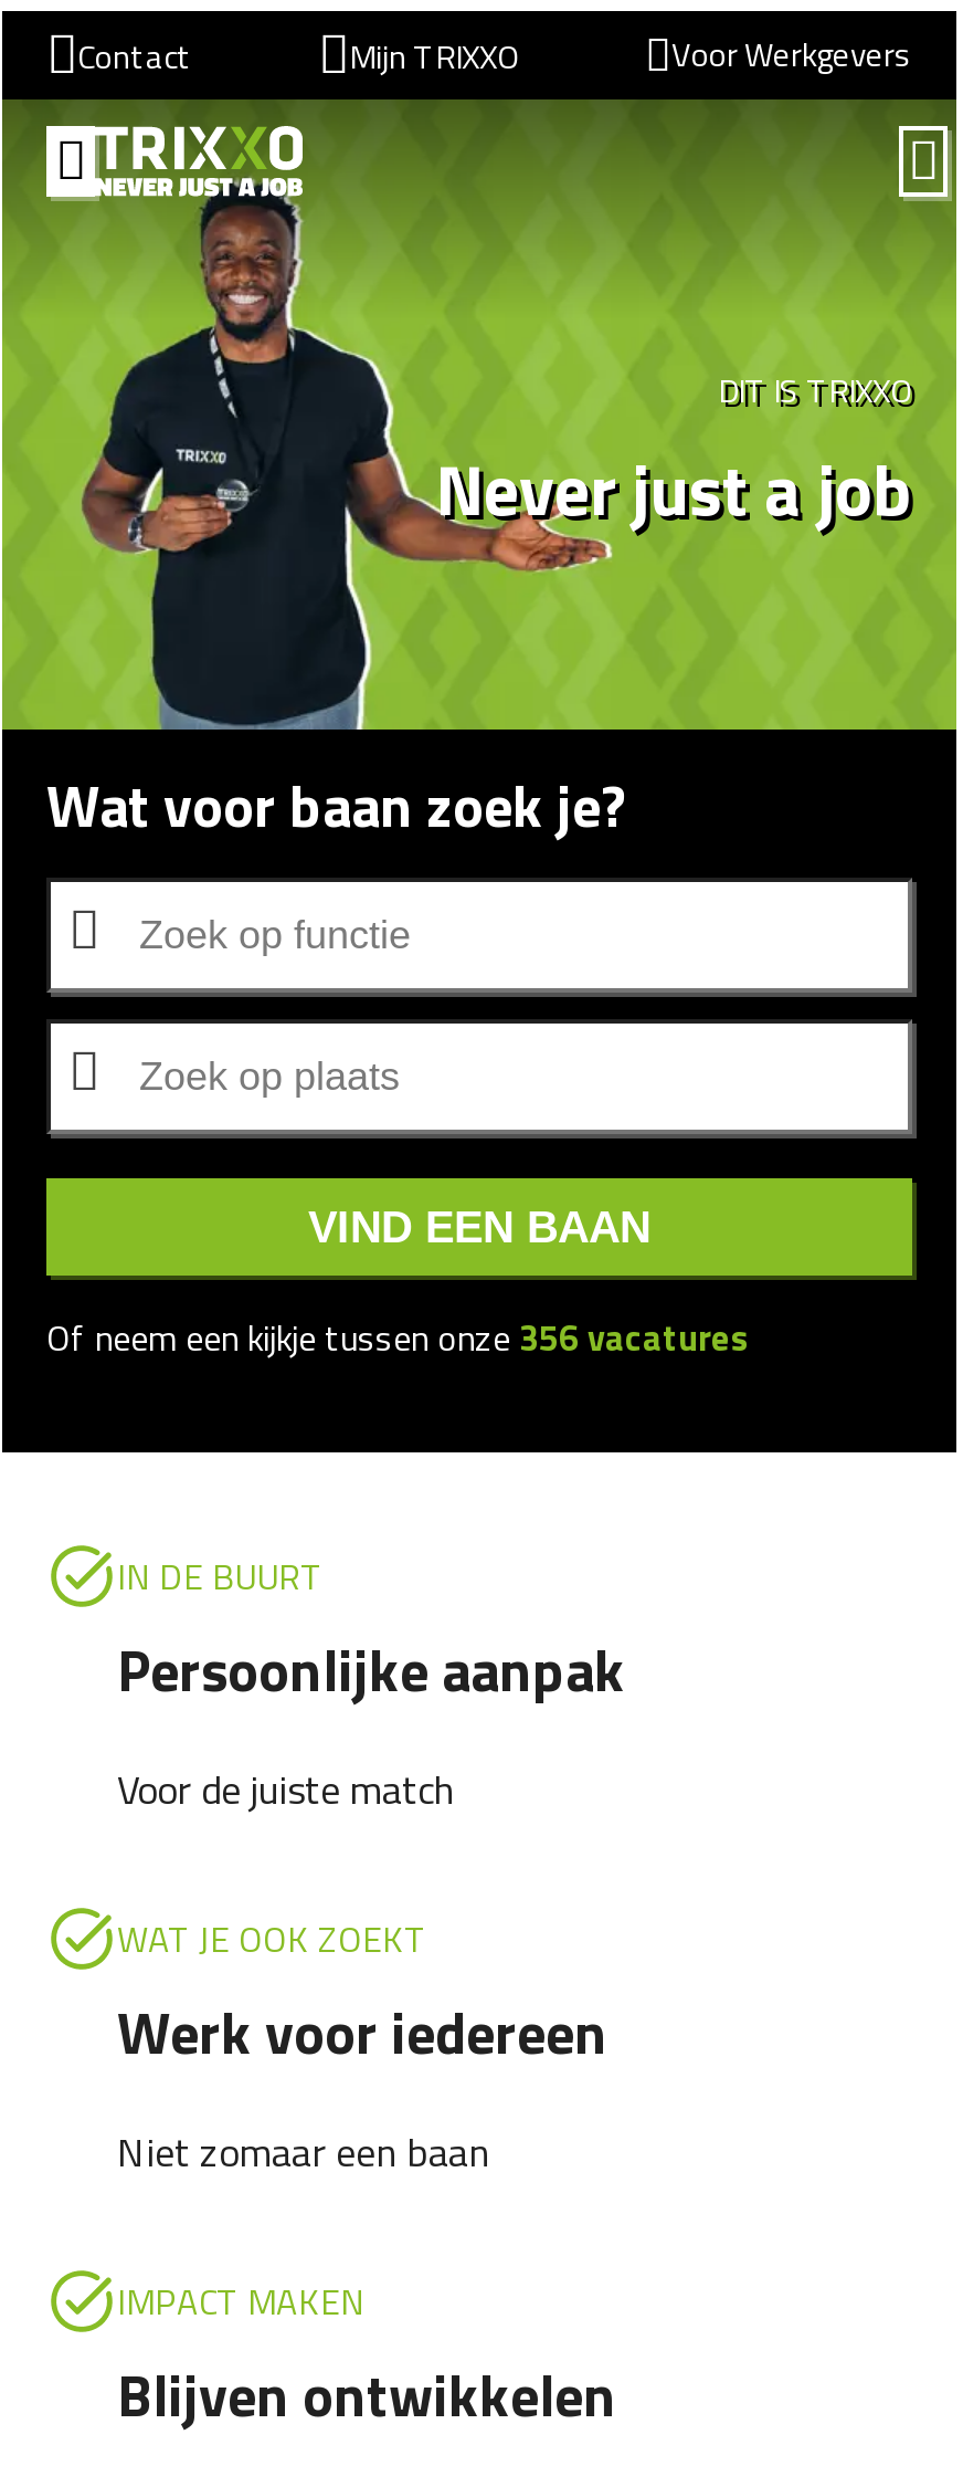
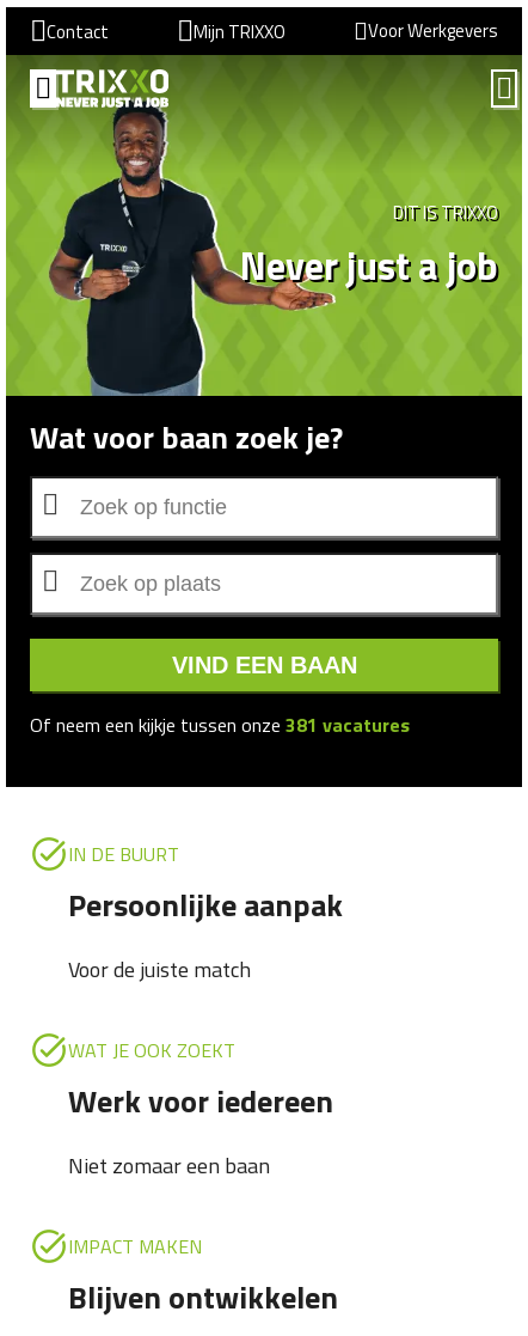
[46,1312,749,1365] Of neem een kijkje tussen onze 356 vacatures -> [30,711,410,740] Of neem een kijkje tussen onze 381 vacatures

